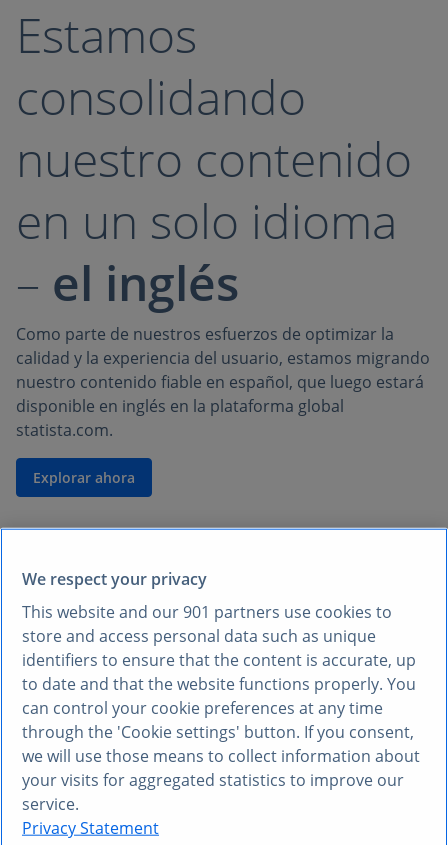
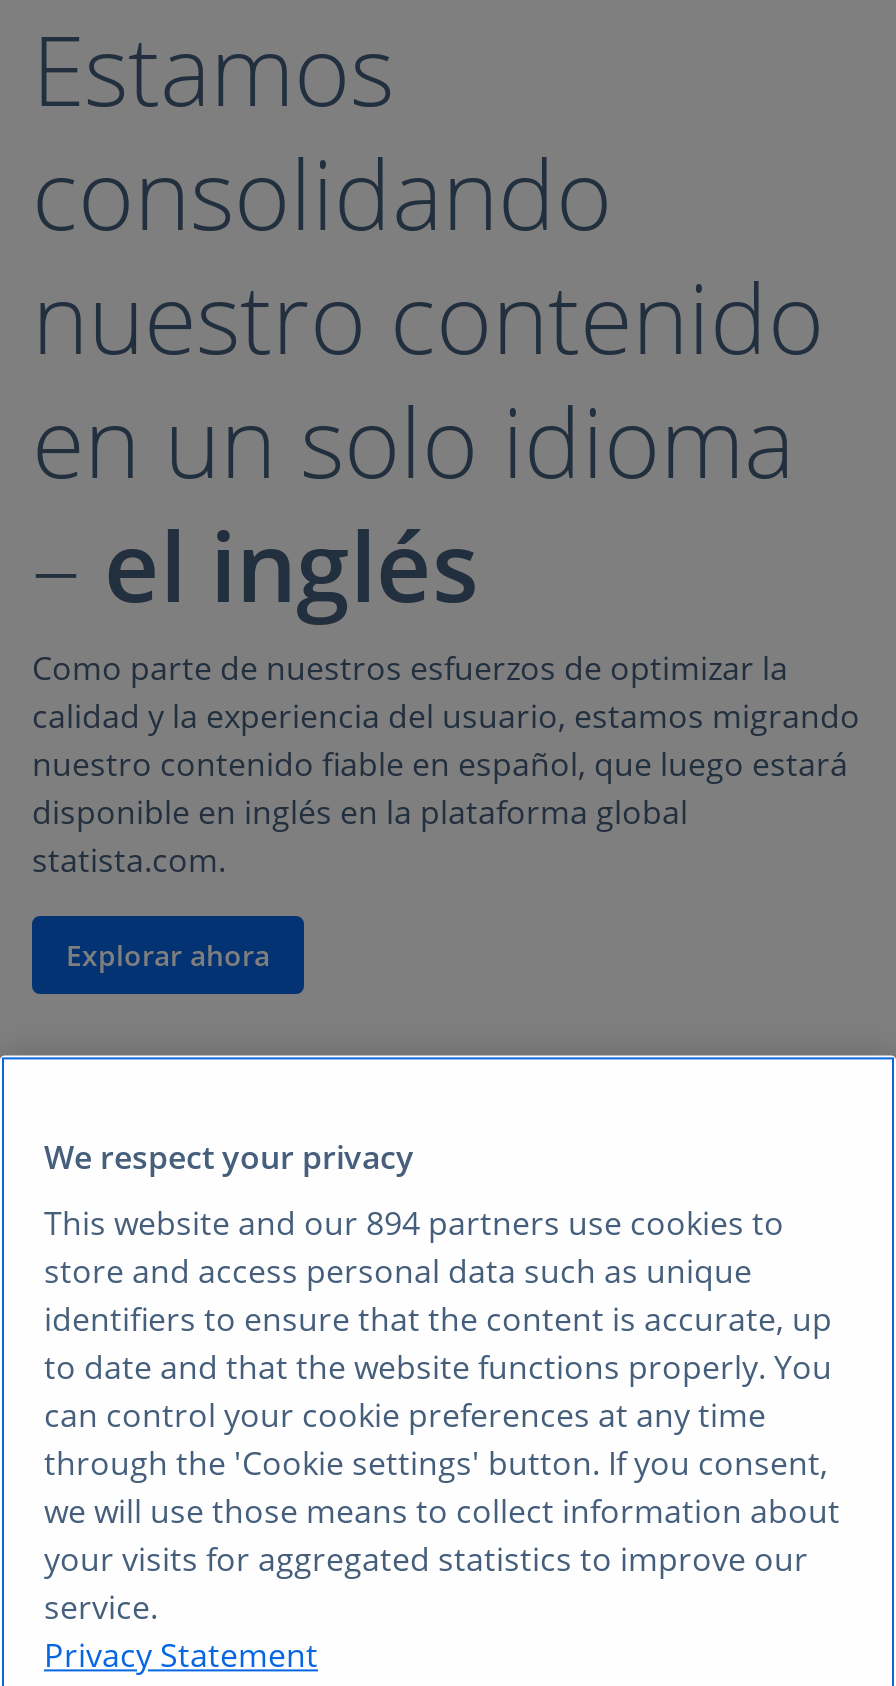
[22,601,392,623] This website and our 901 partners use cookies to -> [44,1201,784,1245] This website and our 894 partners use cookies to

